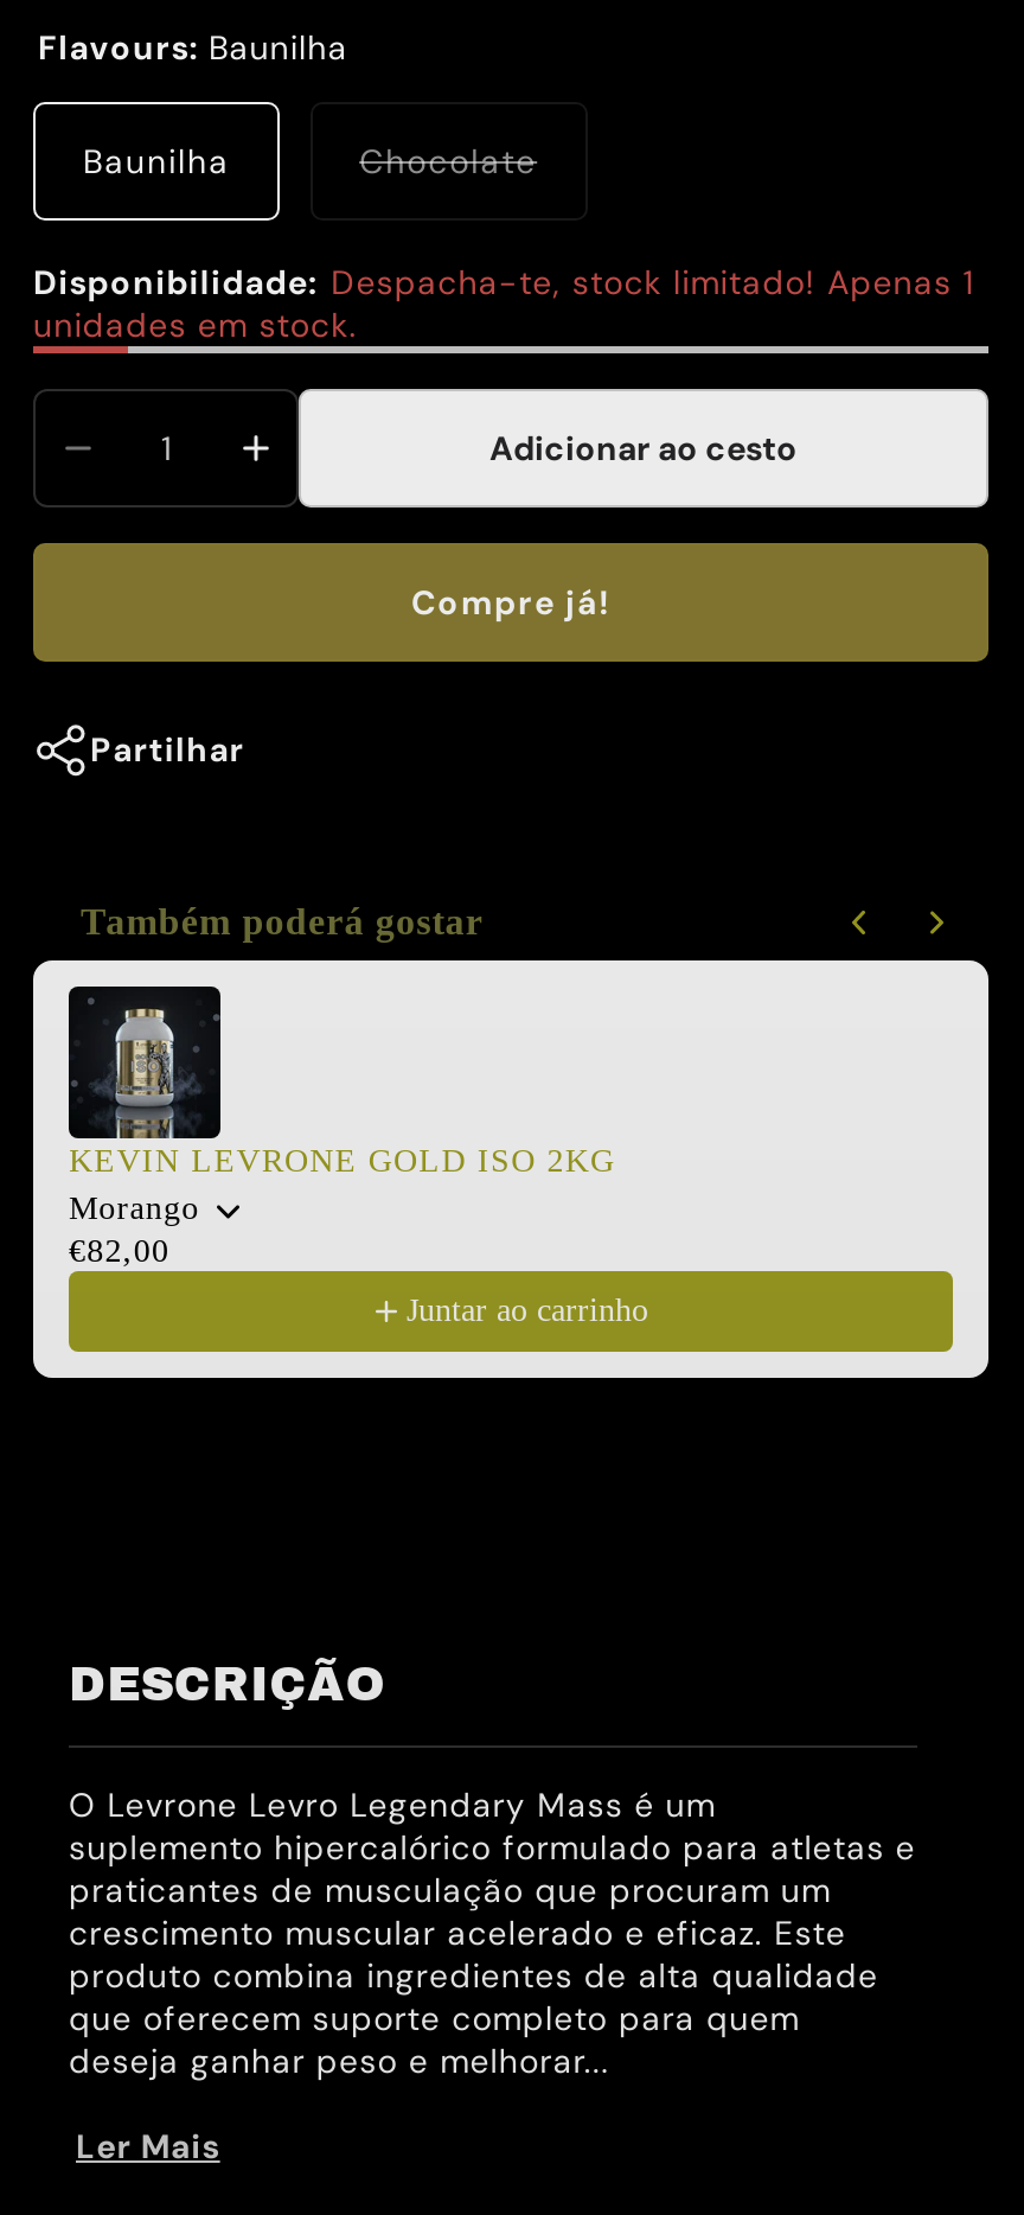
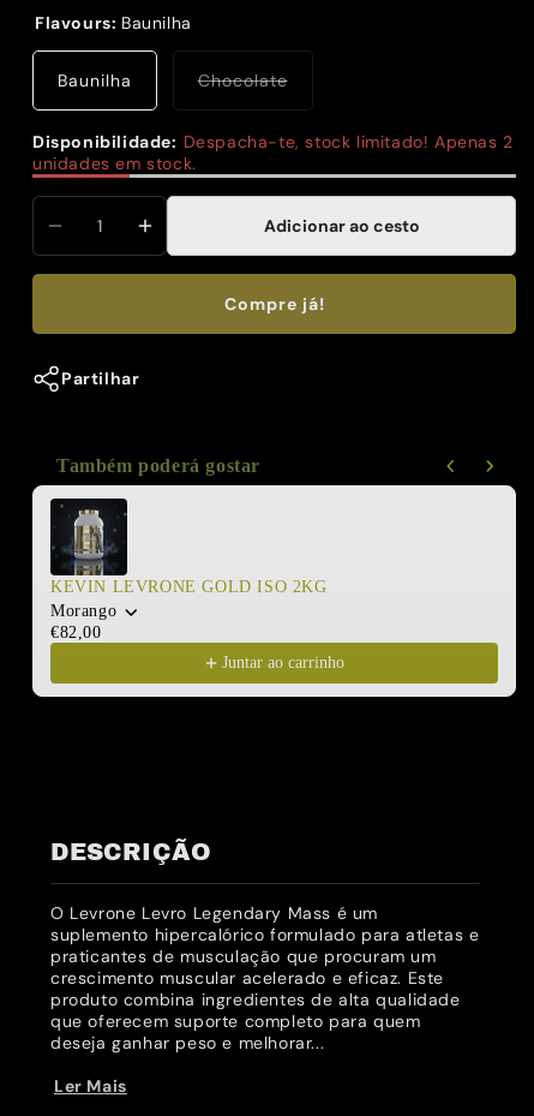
[33,261,974,304] Disponibilidade: Despacha-te, stock limitado! Apenas 1 -> [32,131,513,153] Disponibilidade: Despacha-te, stock limitado! Apenas 2

